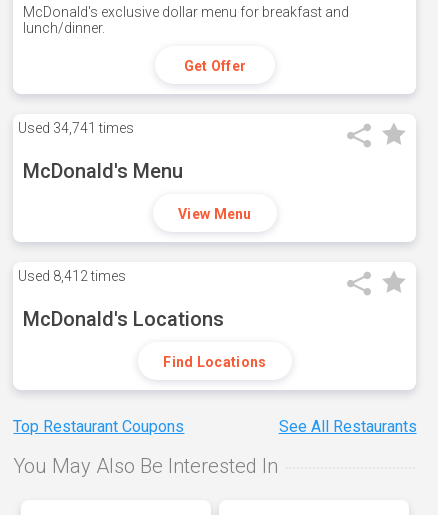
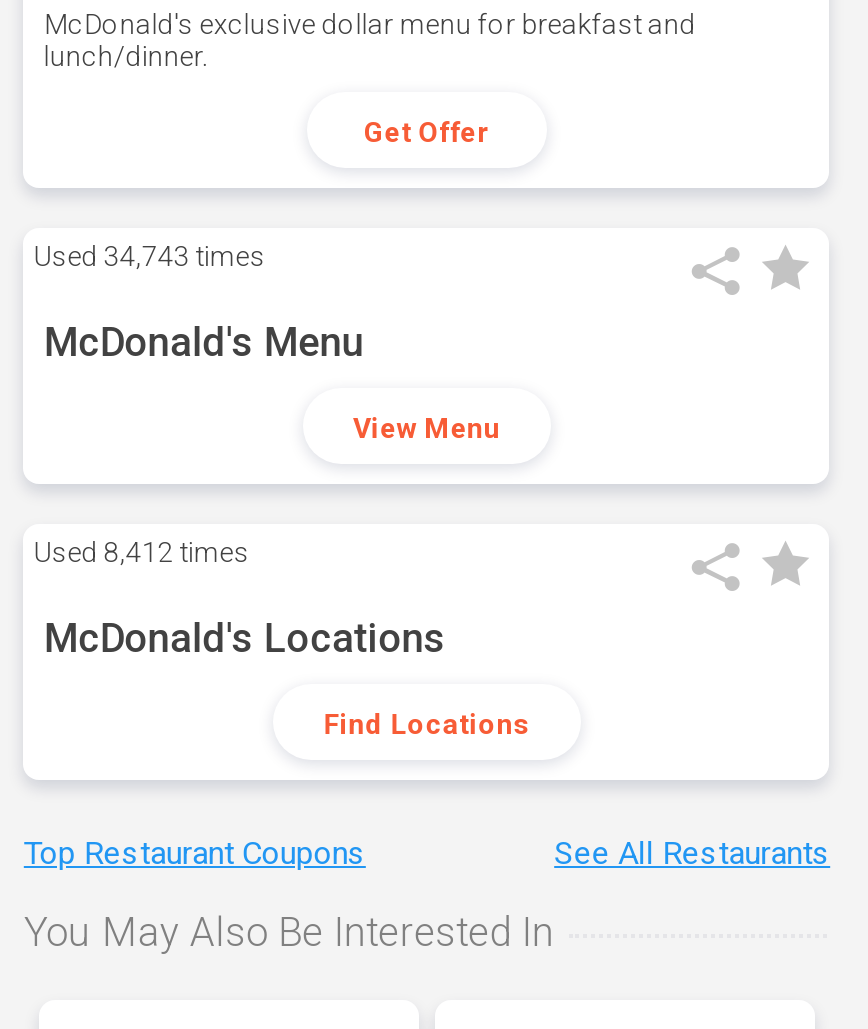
[18,120,134,136] Used 34,741 times -> [34,240,266,272] Used 34,743 times

